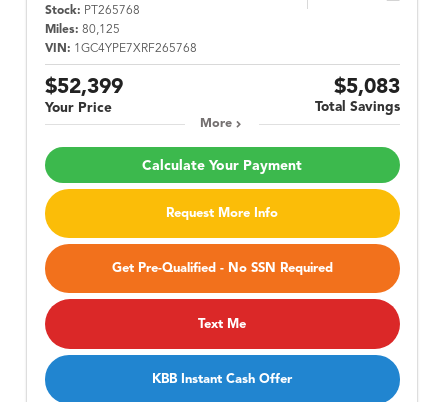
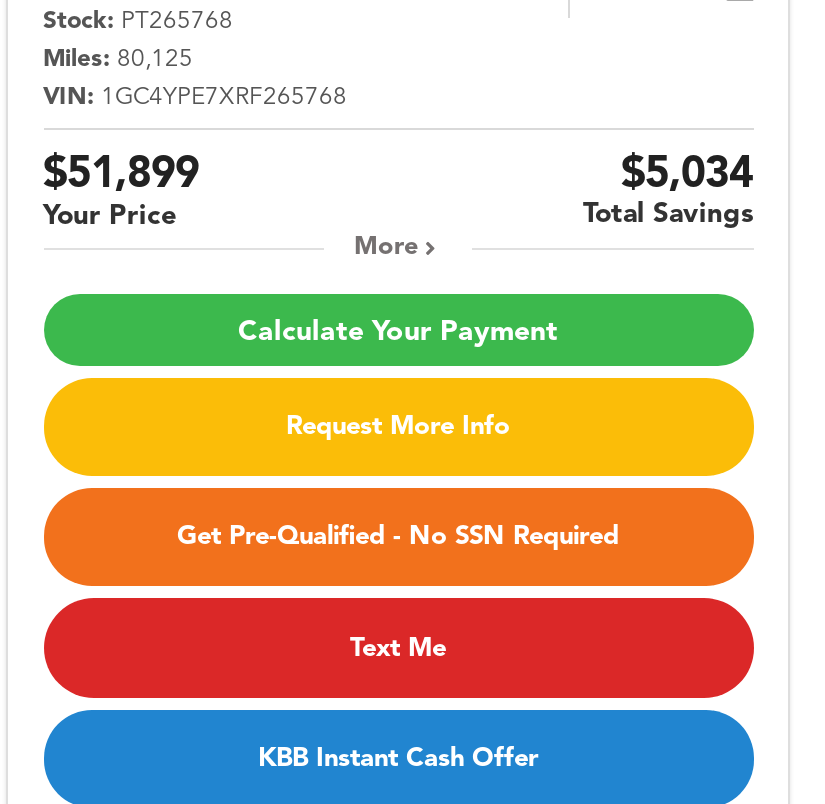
[44,77,122,98] $52,399 -> [43,153,199,195] $51,899
[333,77,399,98] $5,083 -> [621,153,753,195] $5,034

